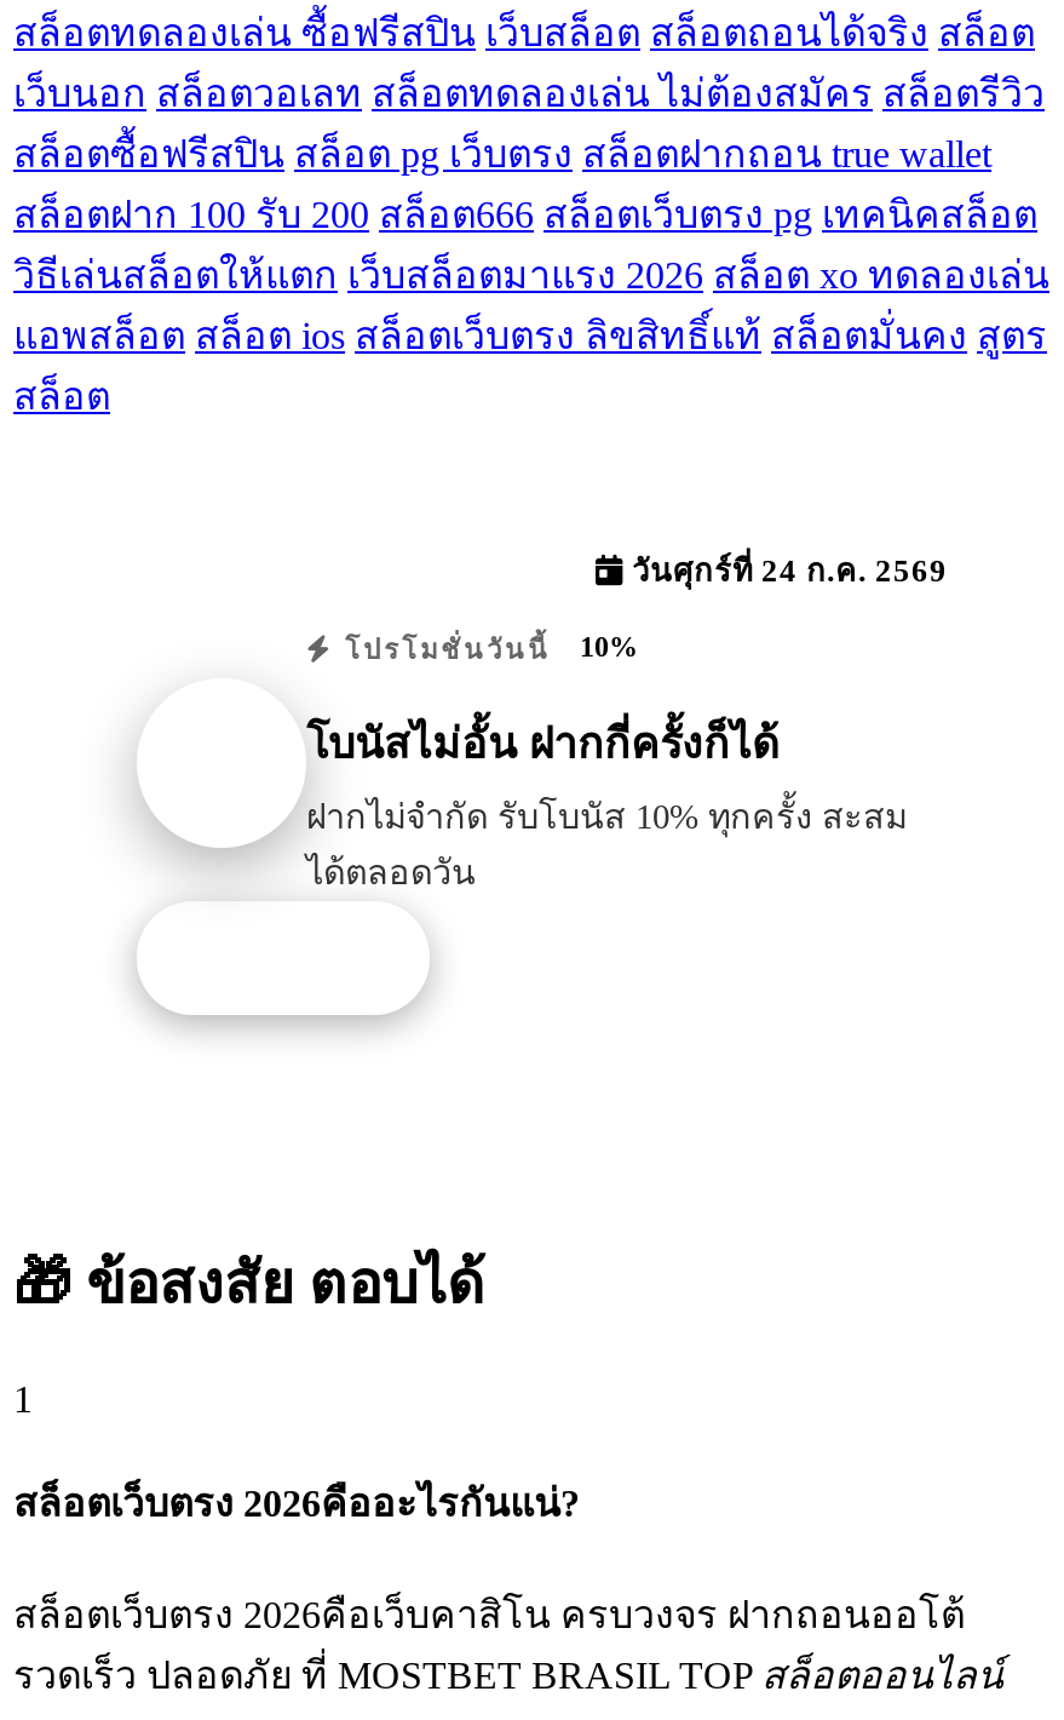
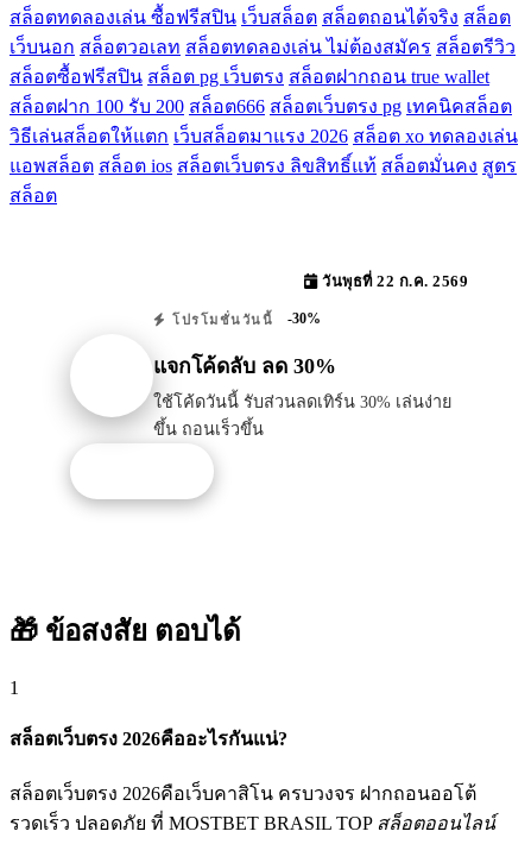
[623,556,948,590] วันศุกร์ที่ 24 ก.ค. 2569 -> [318,274,468,291] วันพุธที่ 22 ก.ค. 2569
[334,631,638,665] โปรโมชั่นวันนี้ 10% -> [167,311,321,327] โปรโมชั่นวันนี้ -30%
[306,720,778,768] โบนัสไม่อั้น ฝากกี่ครั้งก็ได้ -> [153,354,336,378] แจกโค้ดลับ ลด 30%
[306,797,907,892] ฝากไม่จำกัด รับโบนัส 10% ทุกครั้ง สะสม | ได้ตลอดวัน -> [153,392,451,439] ใช้โค้ดวันนี้ รับส่วนลดเทิร์น 30% เล่นง่าย | ขึ้น ถอนเร็วขึ้น

